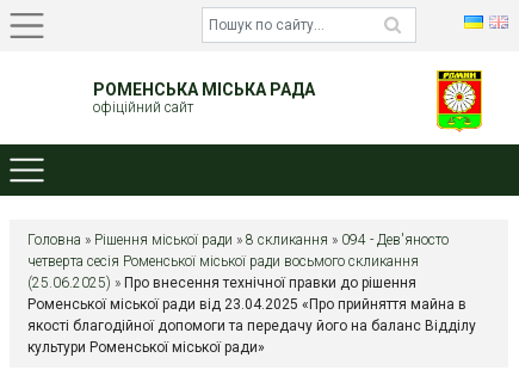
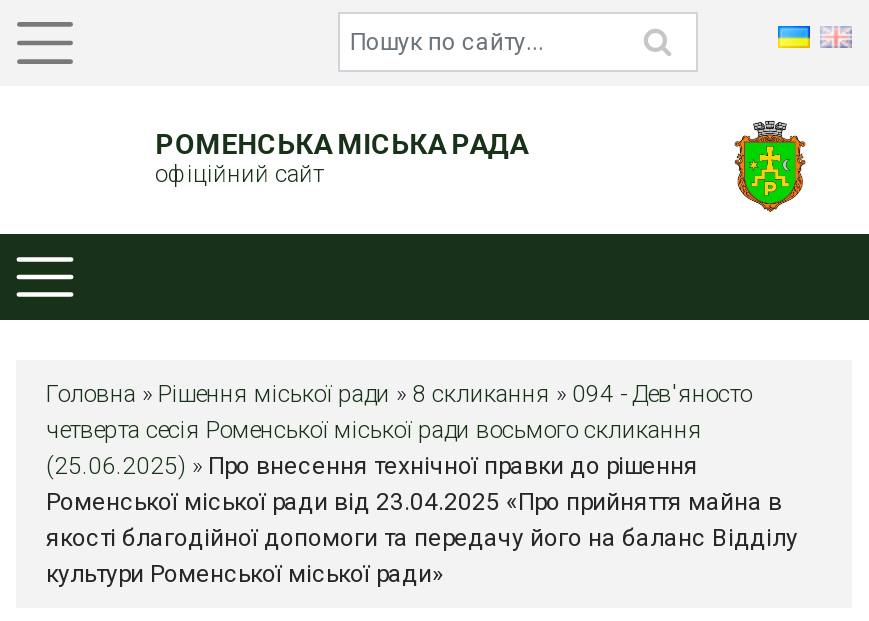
[435,69,483,132] [image] -> [732,118,808,212] [image]

